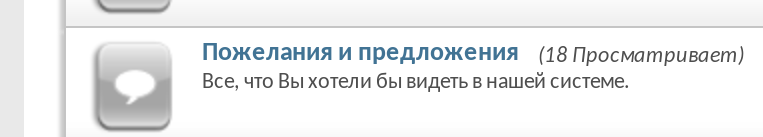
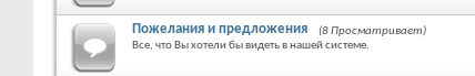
[538,46,744,68] (18 Просматривает) -> [319,25,426,38] (8 Просматривает)

